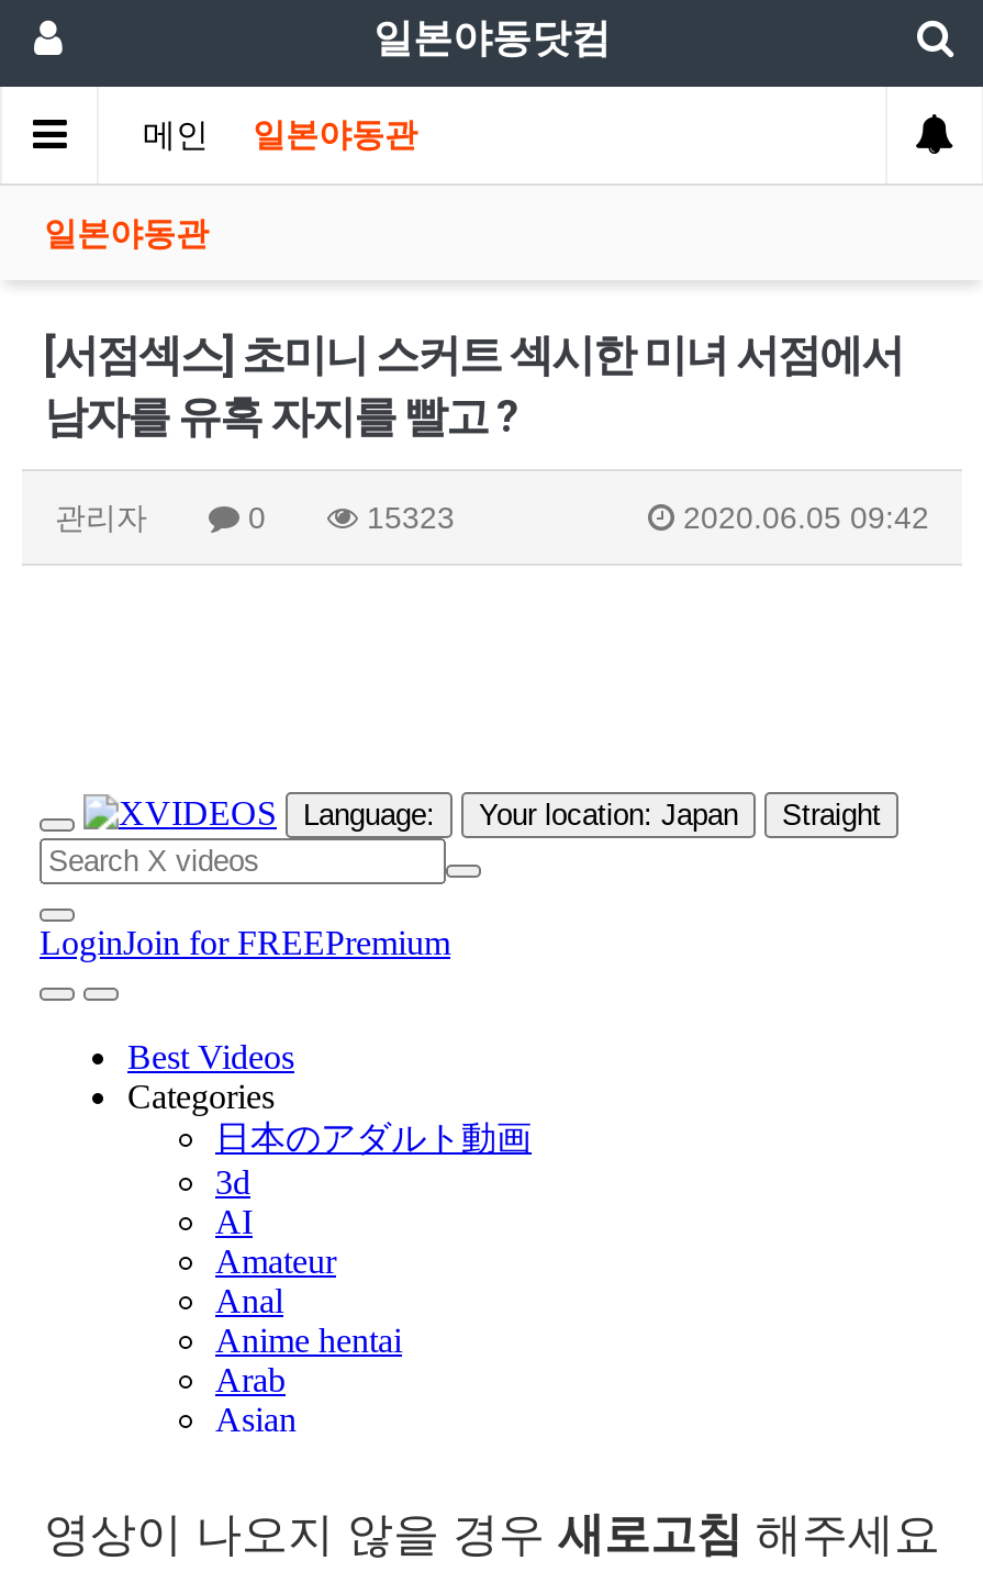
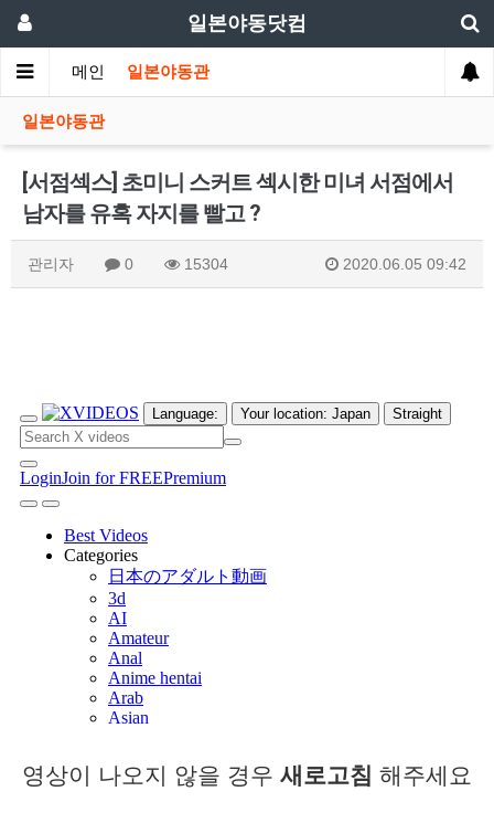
[358,500,455,535] 15323 -> [180,255,228,273] 15304

